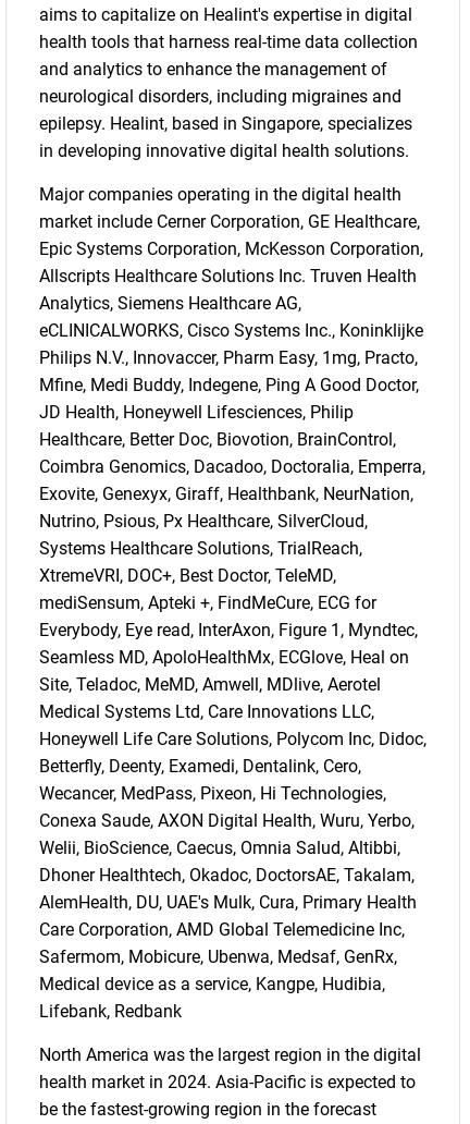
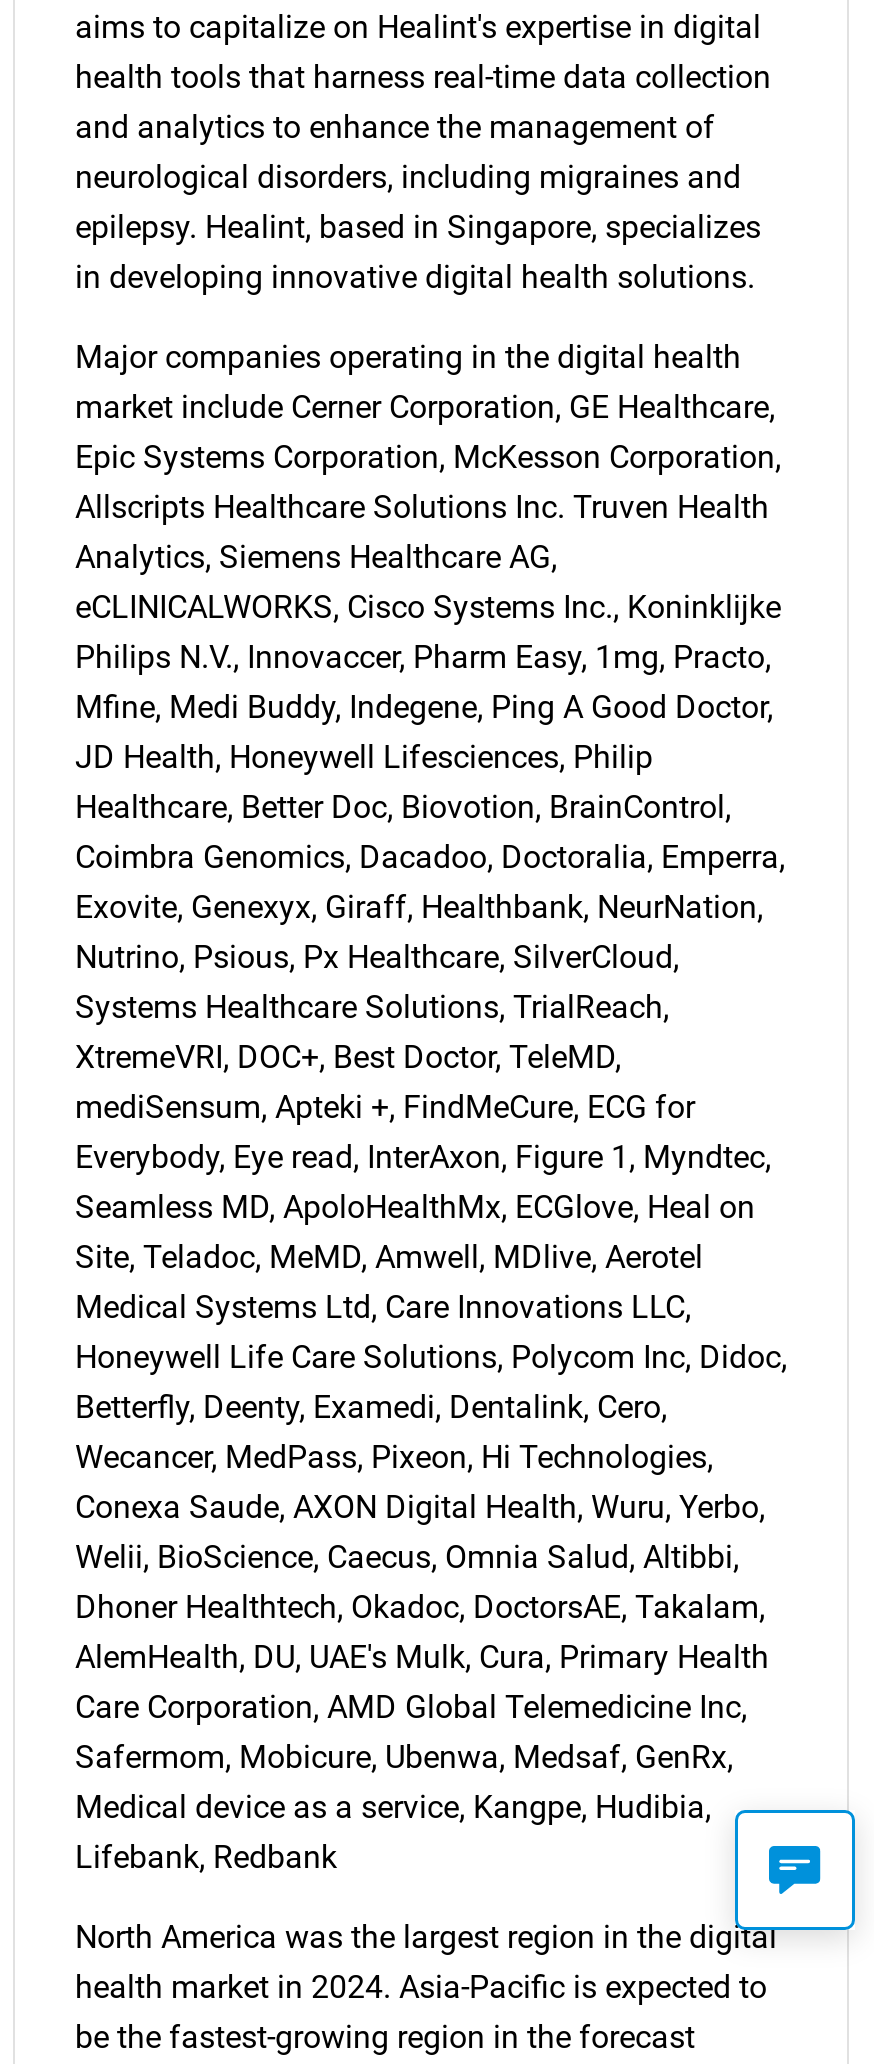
none -> [731,1806,859,1938] [image]

